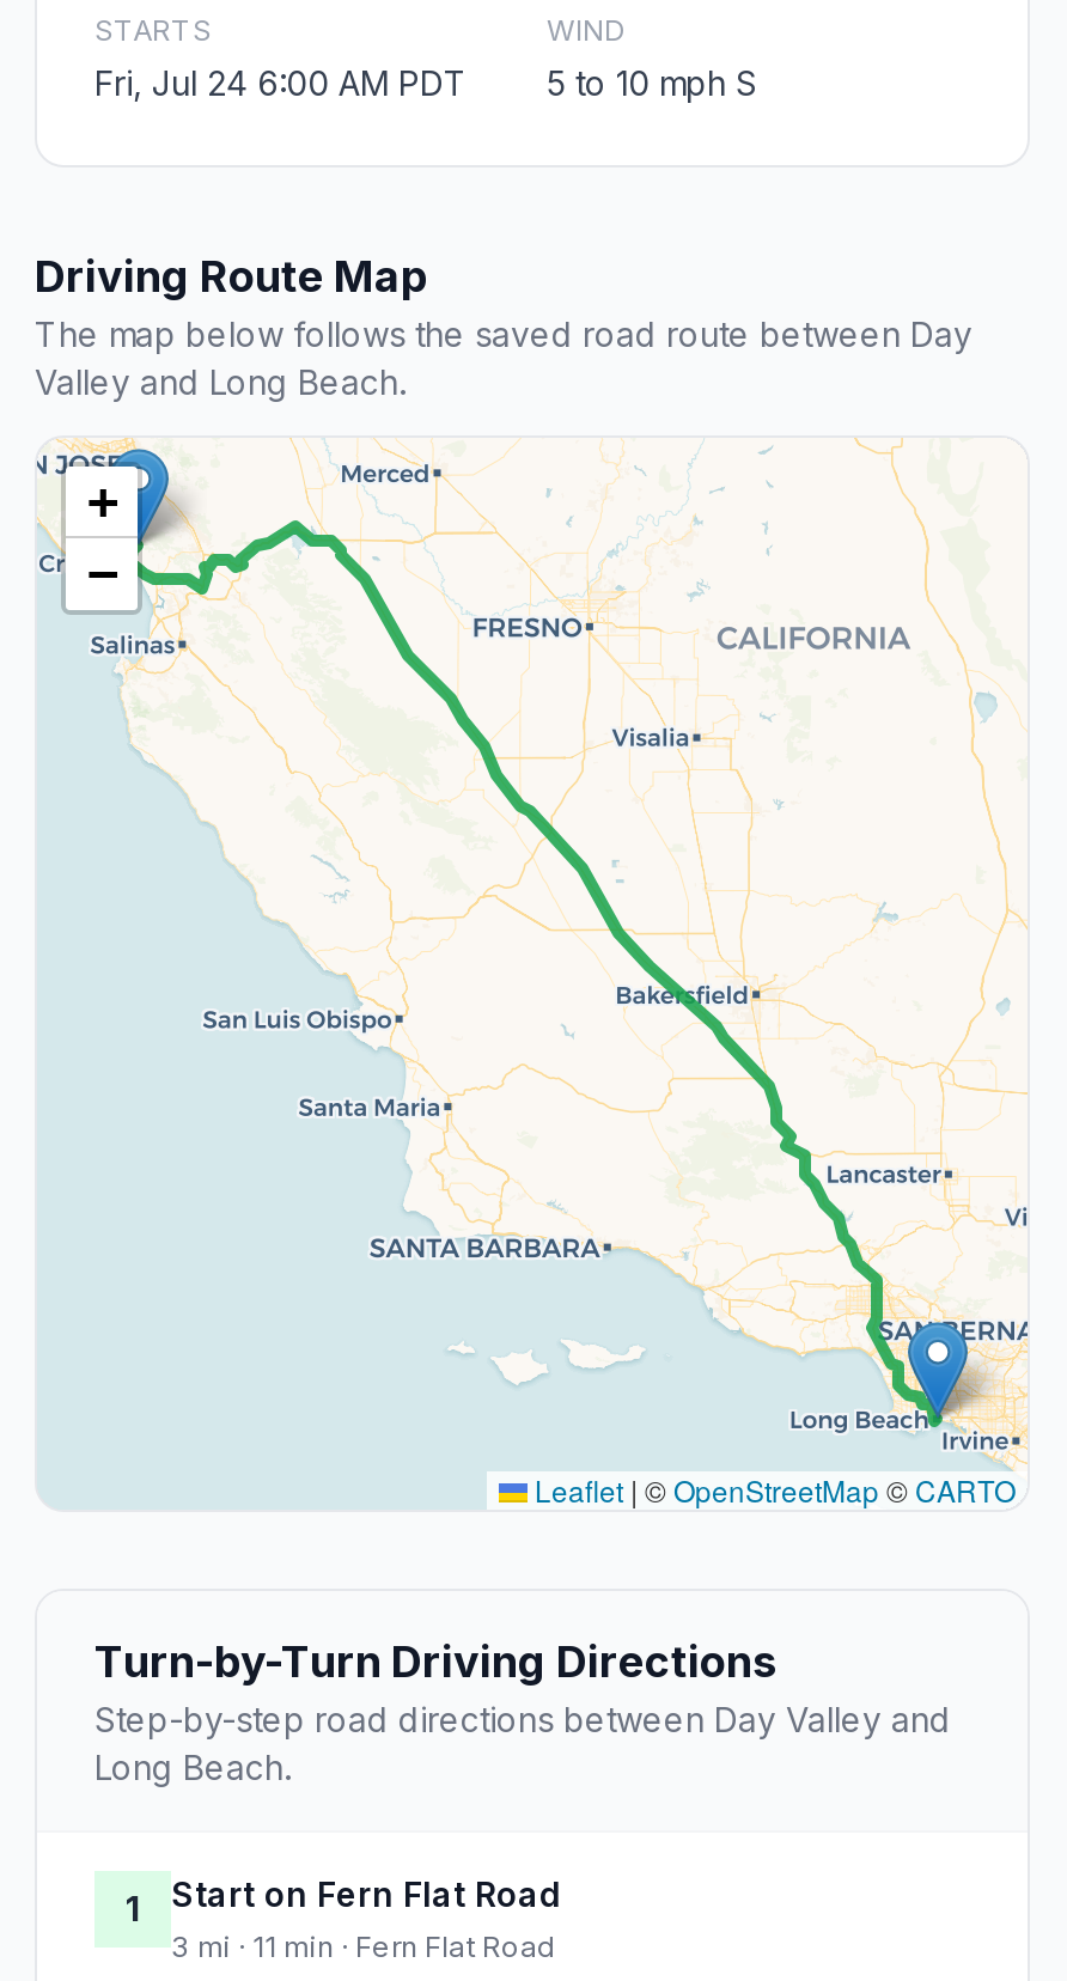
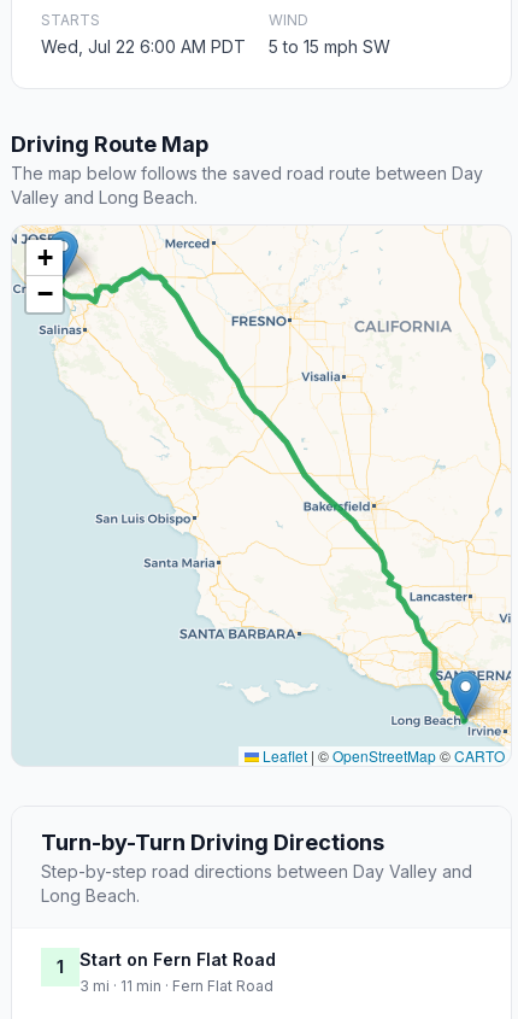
[94,63,468,103] Fri, Jul 24 6:00 AM PDT -> [41,36,246,57] Wed, Jul 22 6:00 AM PDT
[547,63,757,103] 5 to 10 mph S -> [269,36,390,57] 5 to 15 mph SW

